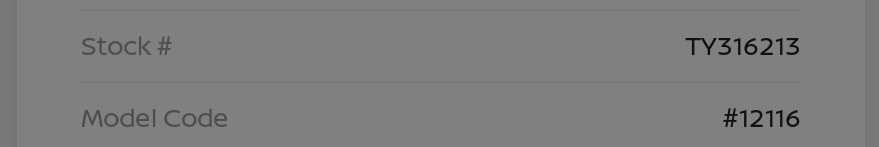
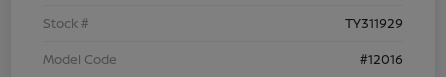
[685,27,801,63] TY316213 -> [345,14,403,32] TY311929
[723,99,801,135] #12116 -> [360,50,403,68] #12016

